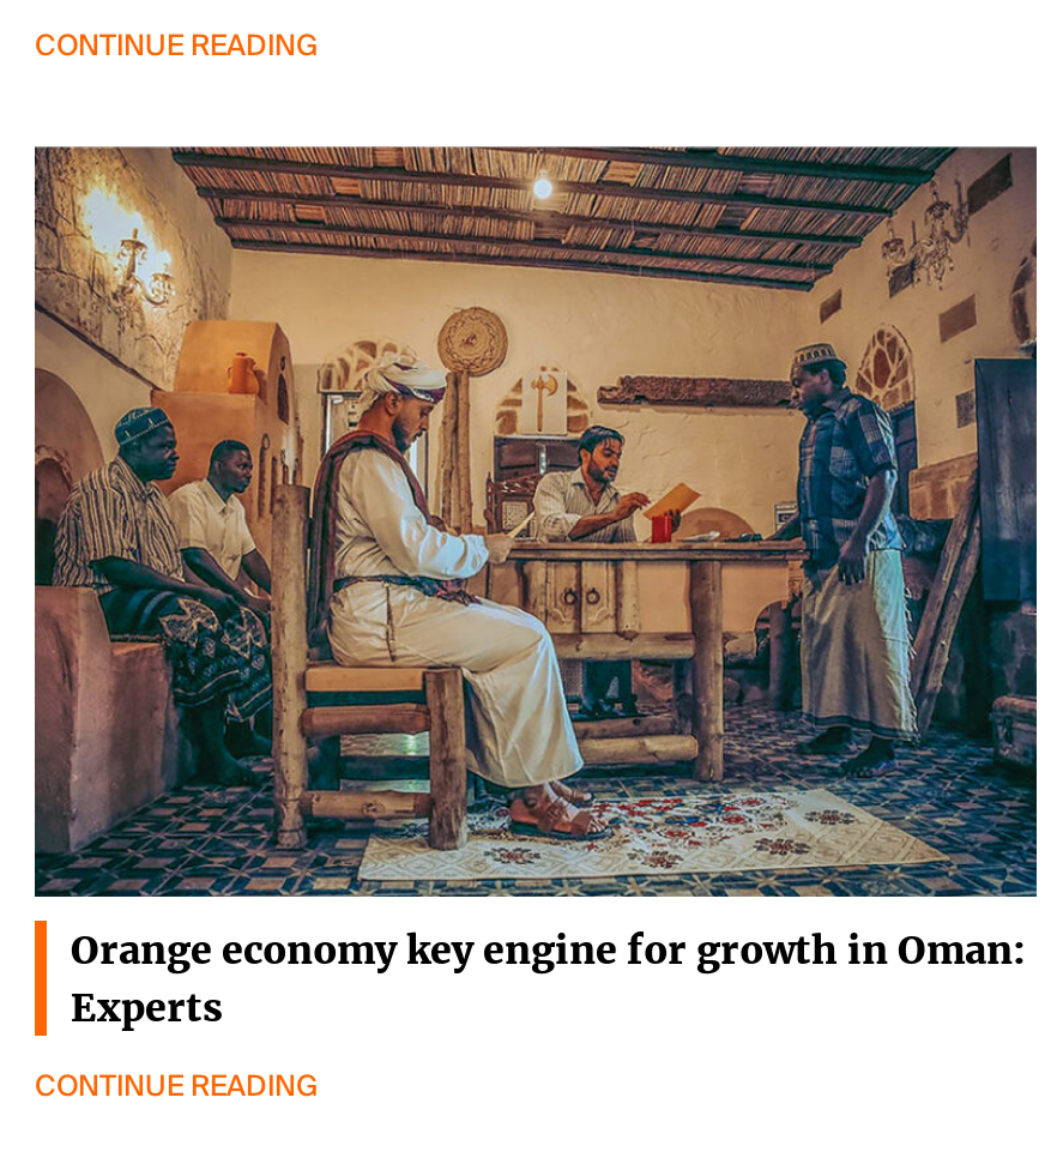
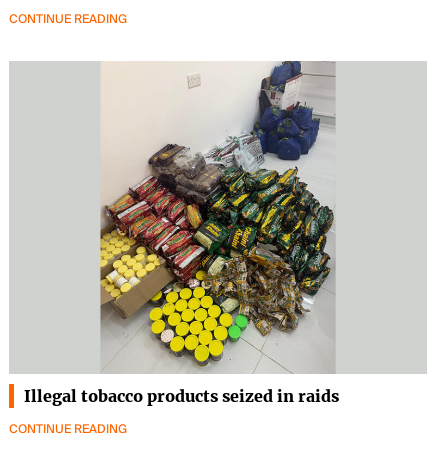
[32,144,1039,1031] [image] | Orange economy key engine for growth in Oman: | Experts -> [9,61,427,406] [image] | Illegal tobacco products seized in raids

